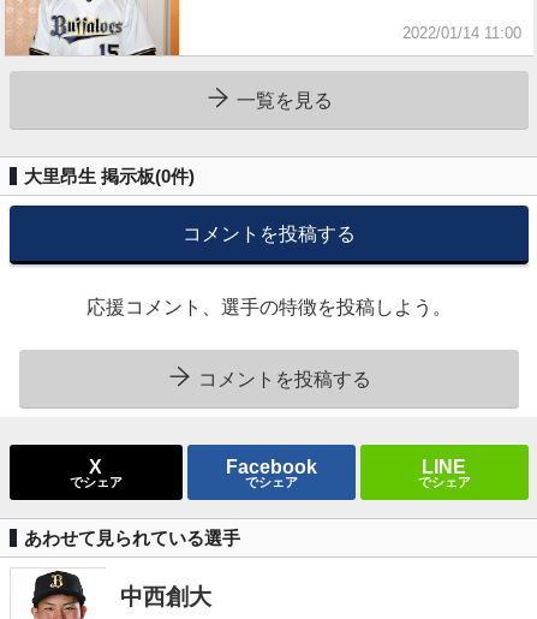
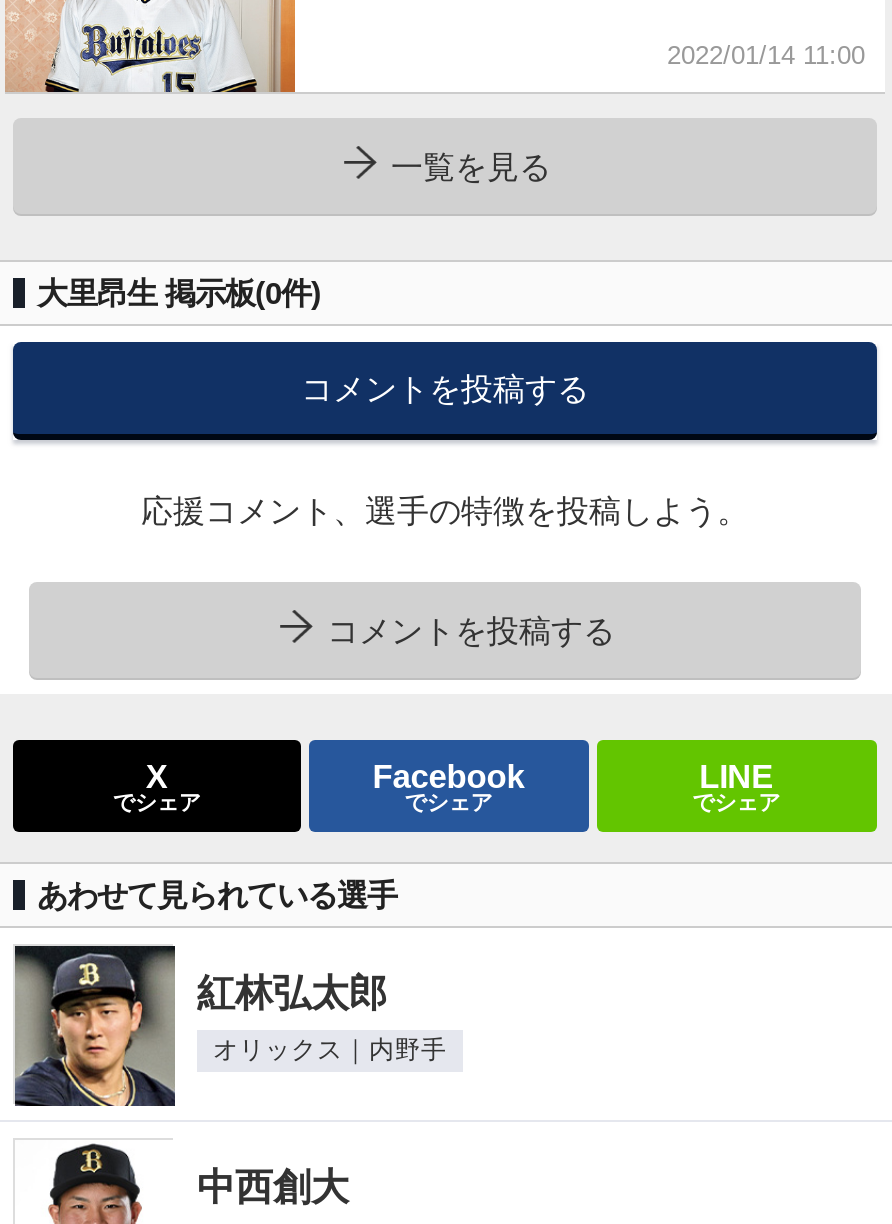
none -> [13,944,447,1108] [image] | 紅林弘太郎 | オリックス｜内野手

